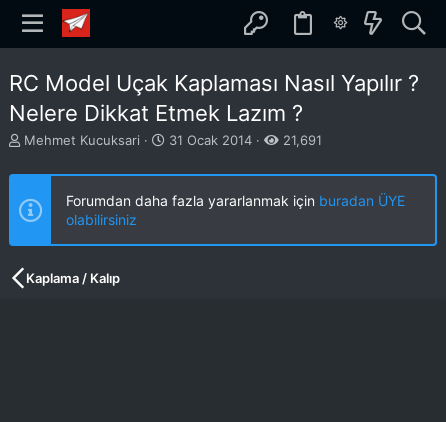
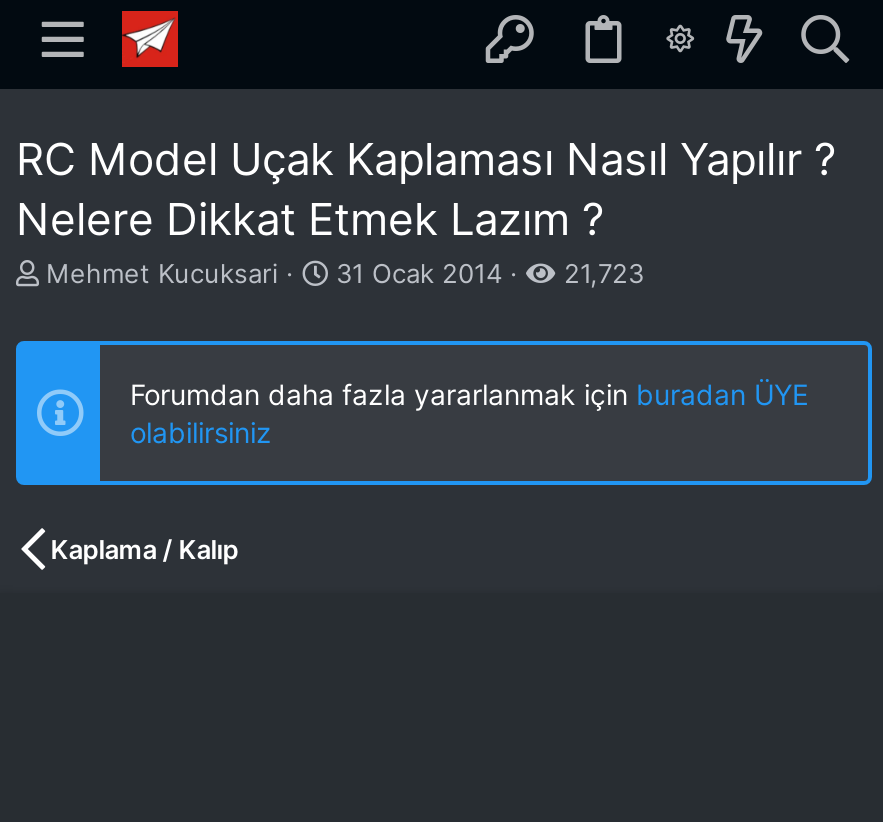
[283,132,322,148] 21,691 -> [564,257,644,289] 21,723

